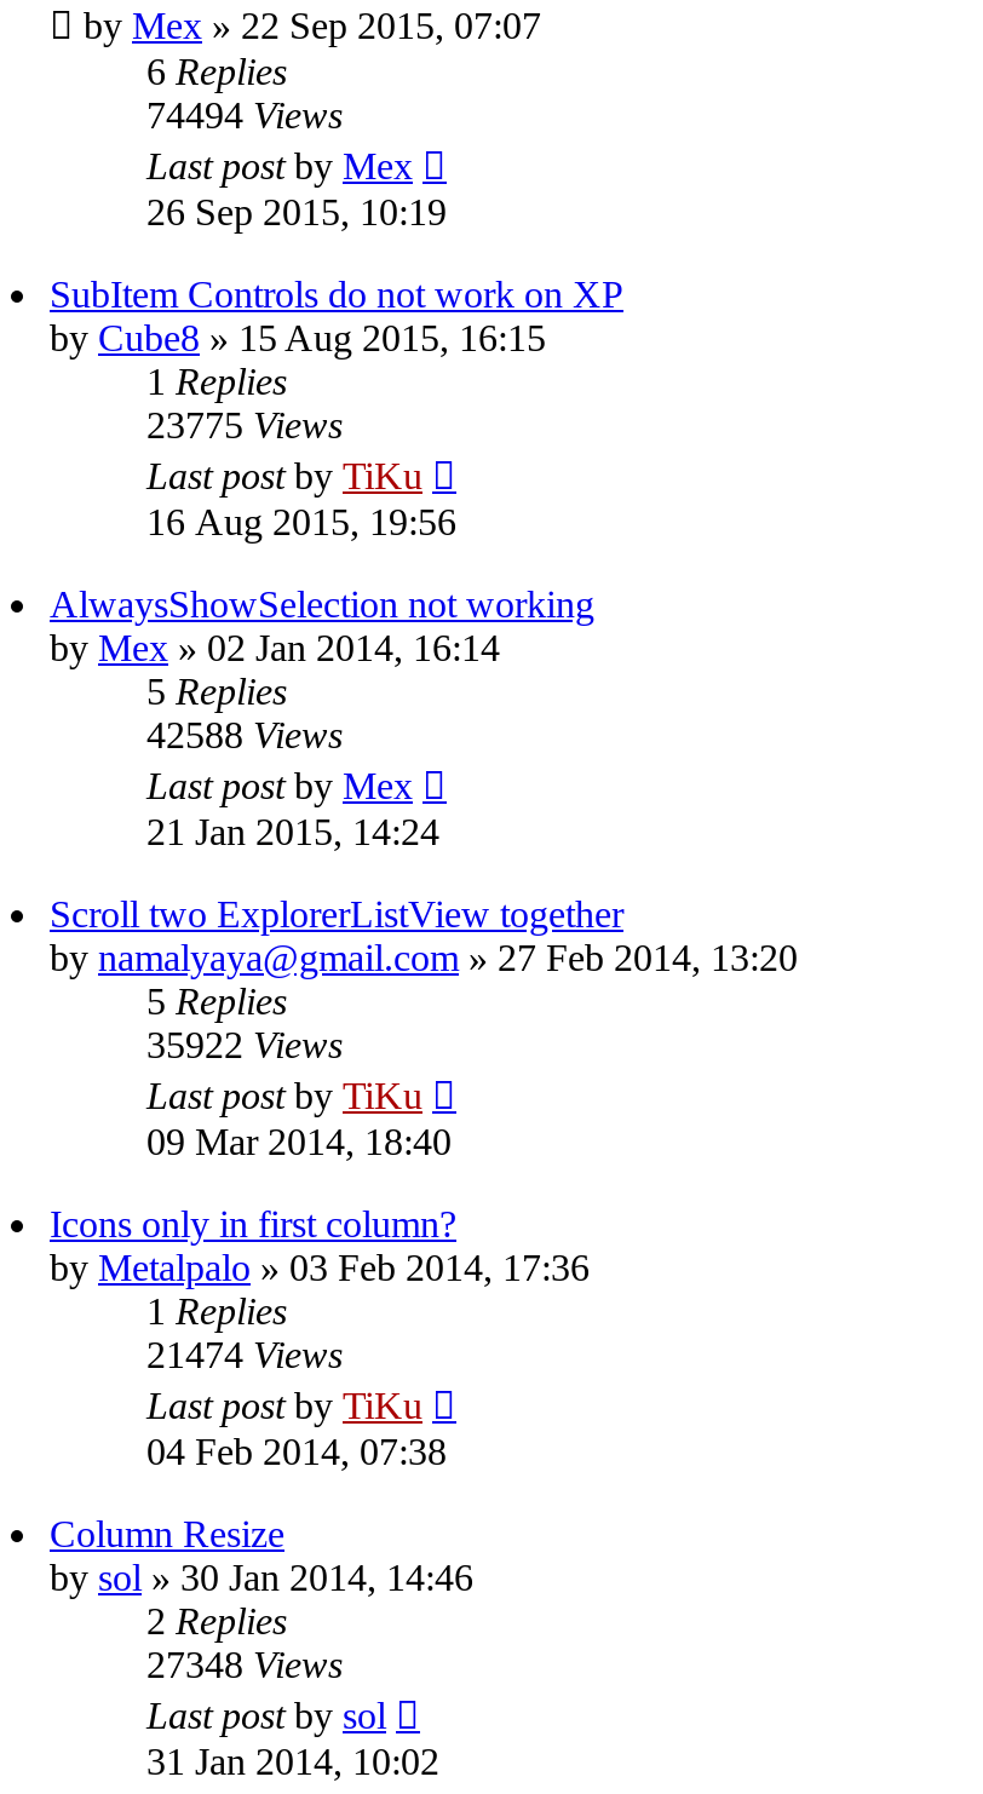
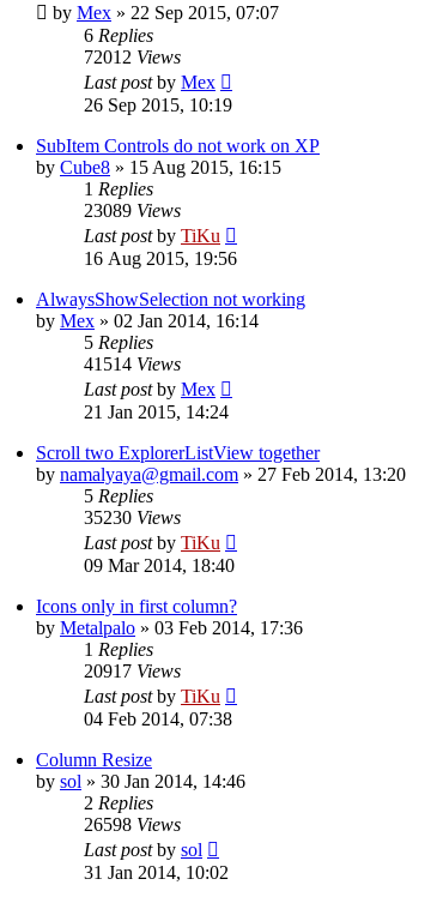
[146,94,343,135] 74494 Views -> [84,47,181,67] 72012 Views
[146,404,343,445] 23775 Views -> [84,200,181,221] 23089 Views
[146,714,343,755] 42588 Views -> [84,354,181,374] 41514 Views
[146,1024,343,1065] 35922 Views -> [84,507,181,528] 35230 Views
[146,1334,343,1375] 21474 Views -> [84,661,181,681] 20917 Views
[146,1644,343,1685] 27348 Views -> [84,814,181,835] 26598 Views

